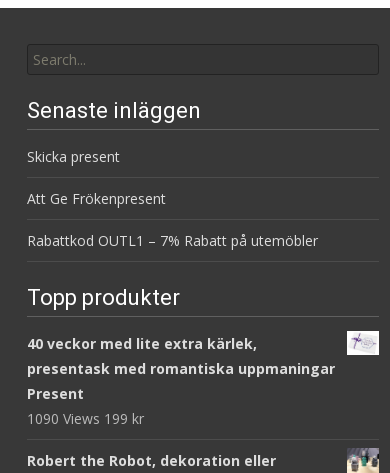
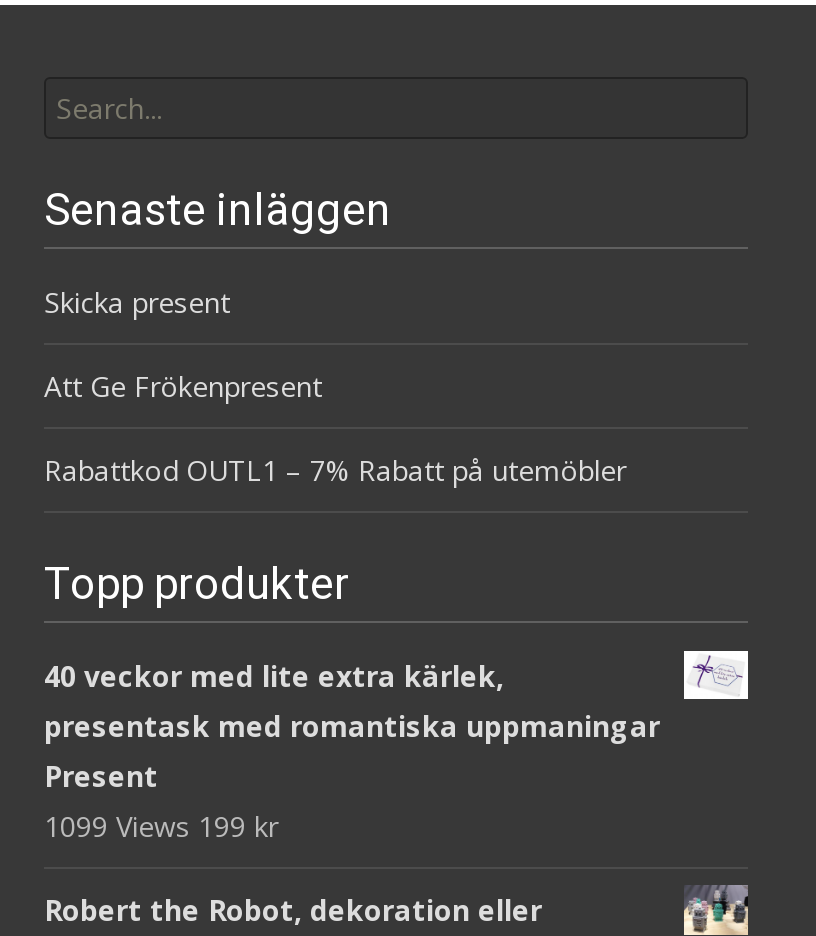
[27,408,144,427] 1090 Views 199 kr -> [44,807,278,845] 1099 Views 199 kr

